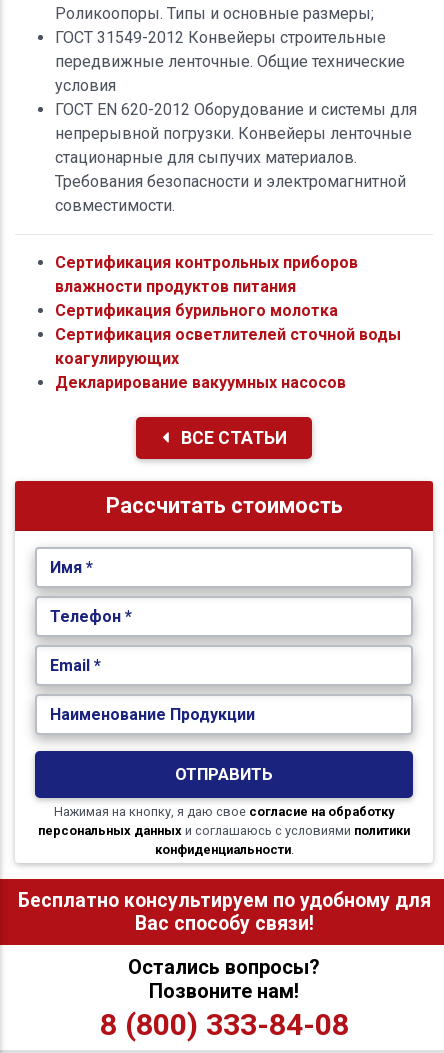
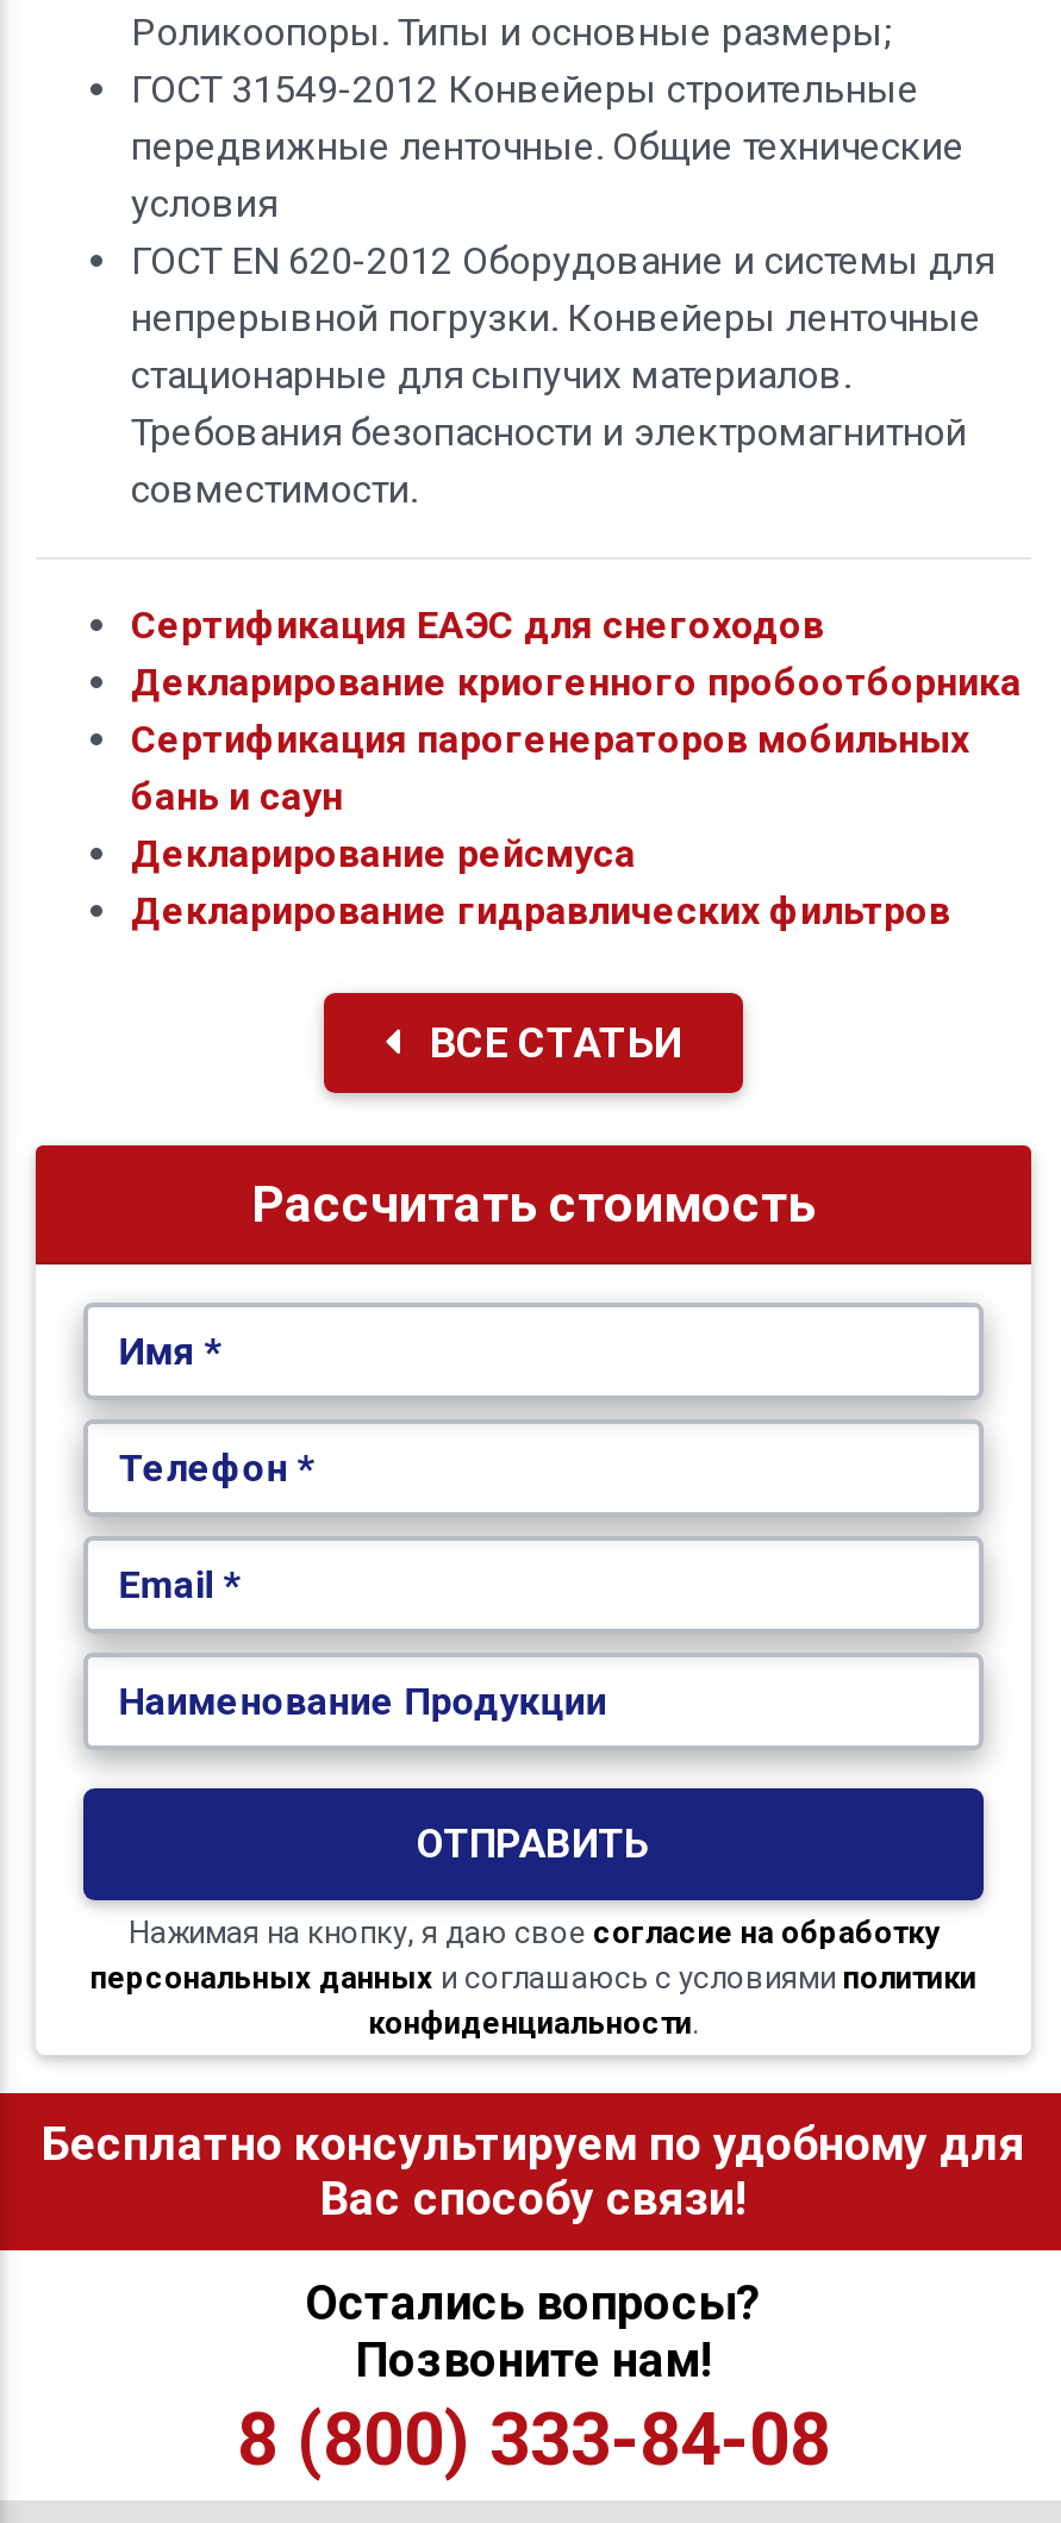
[55,253,401,392] Сертификация контрольных приборов | влажности продуктов питания | Сертификация бурильного молотка | Сертификация осветлителей сточной воды | коагулирующих | Декларирование вакуумных насосов -> [131,602,1022,933] Сертификация ЕАЭС для снегоходов | Декларирование криогенного пробоотборника | Сертификация парогенераторов мобильных | бань и саун | Декларирование рейсмуса | Декларирование гидравлических фильтров

